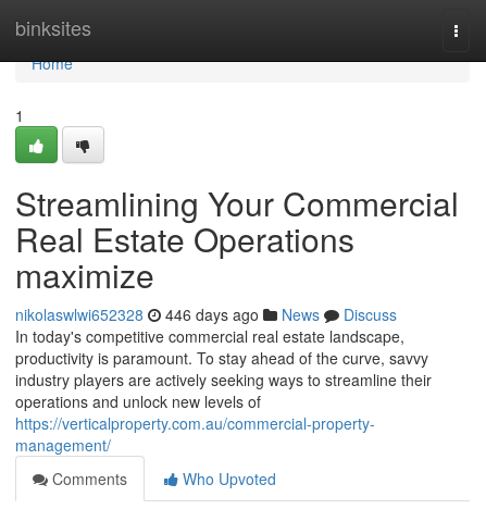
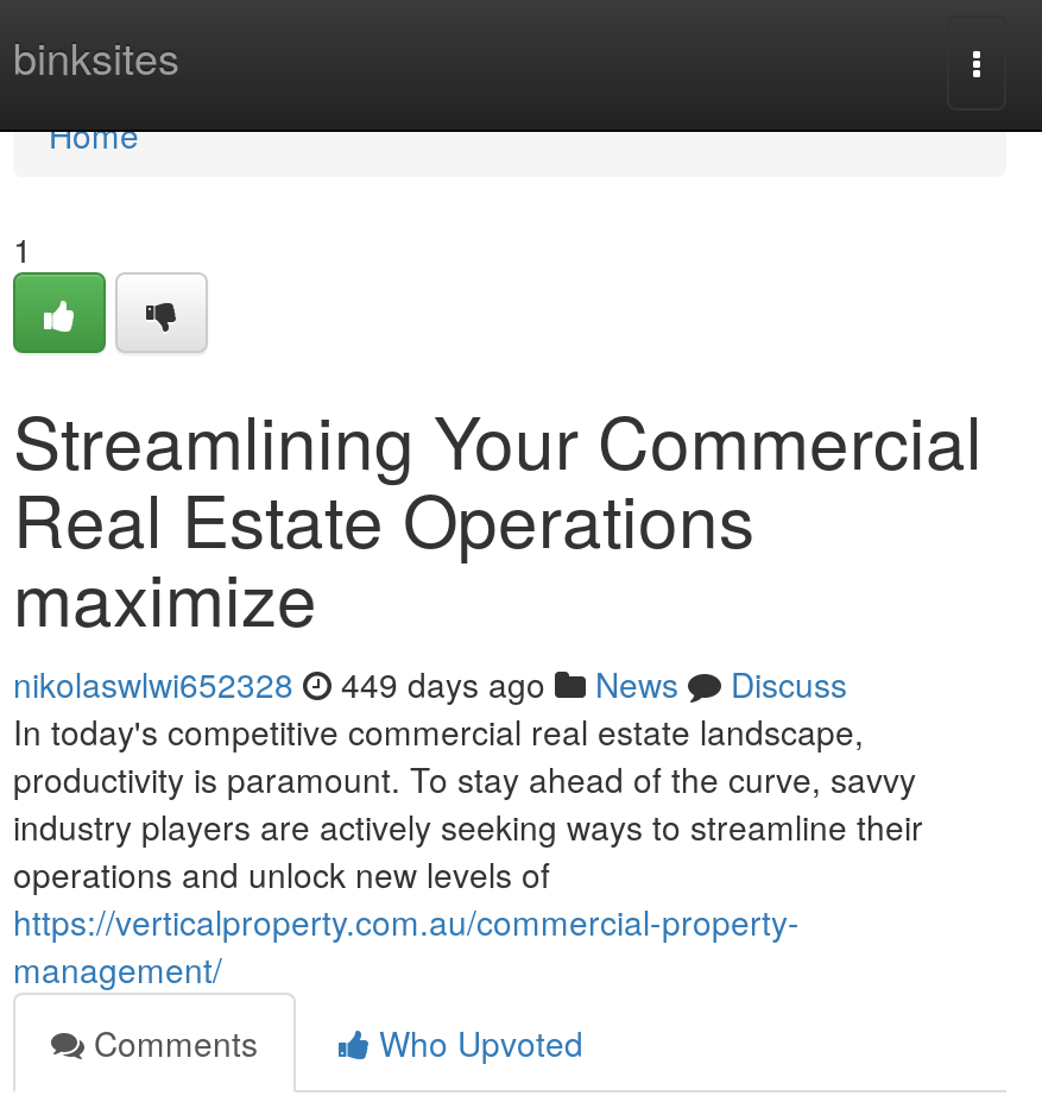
[15,303,397,325] nikolaswlwi652328 446 days ago News Discuss -> [13,660,847,707] nikolaswlwi652328 449 days ago News Discuss

